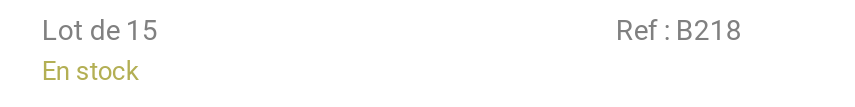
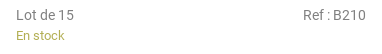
[616,14,742,46] Ref : B218 -> [303,7,366,23] Ref : B210

